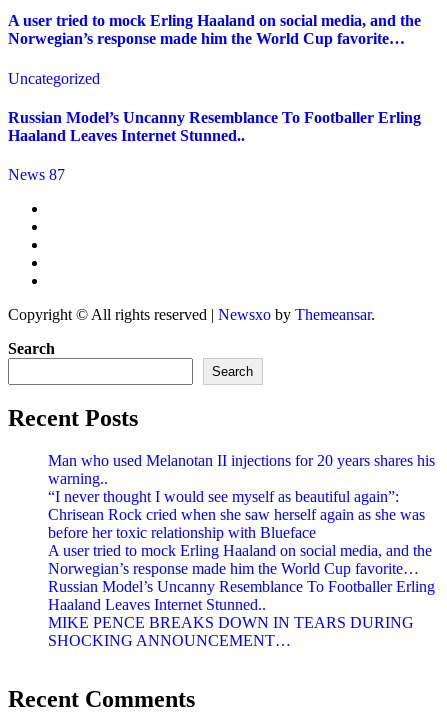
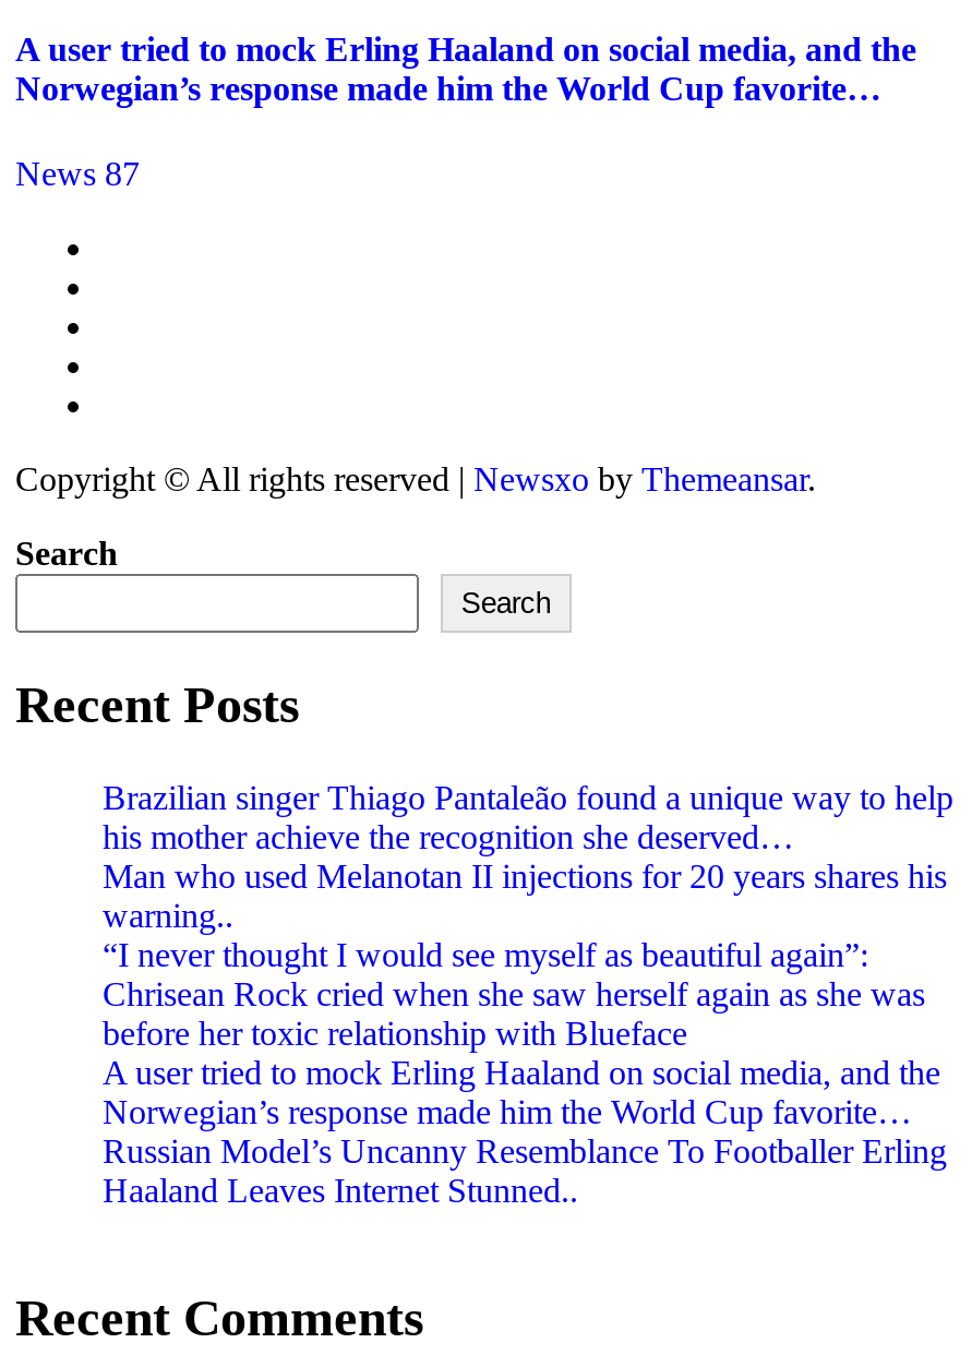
[8,70,421,144] Uncategorized | Russian Model’s Uncanny Resemblance To Footballer Erling | Haaland Leaves Internet Stunned.. -> none
none -> [103,778,953,854] Brazilian singer Thiago Pantaleão found a unique way to help | his mother achieve the recognition she deserved…
[48,614,414,649] MIKE PENCE BREAKS DOWN IN TEARS DURING | SHOCKING ANNOUNCEMENT… -> none

